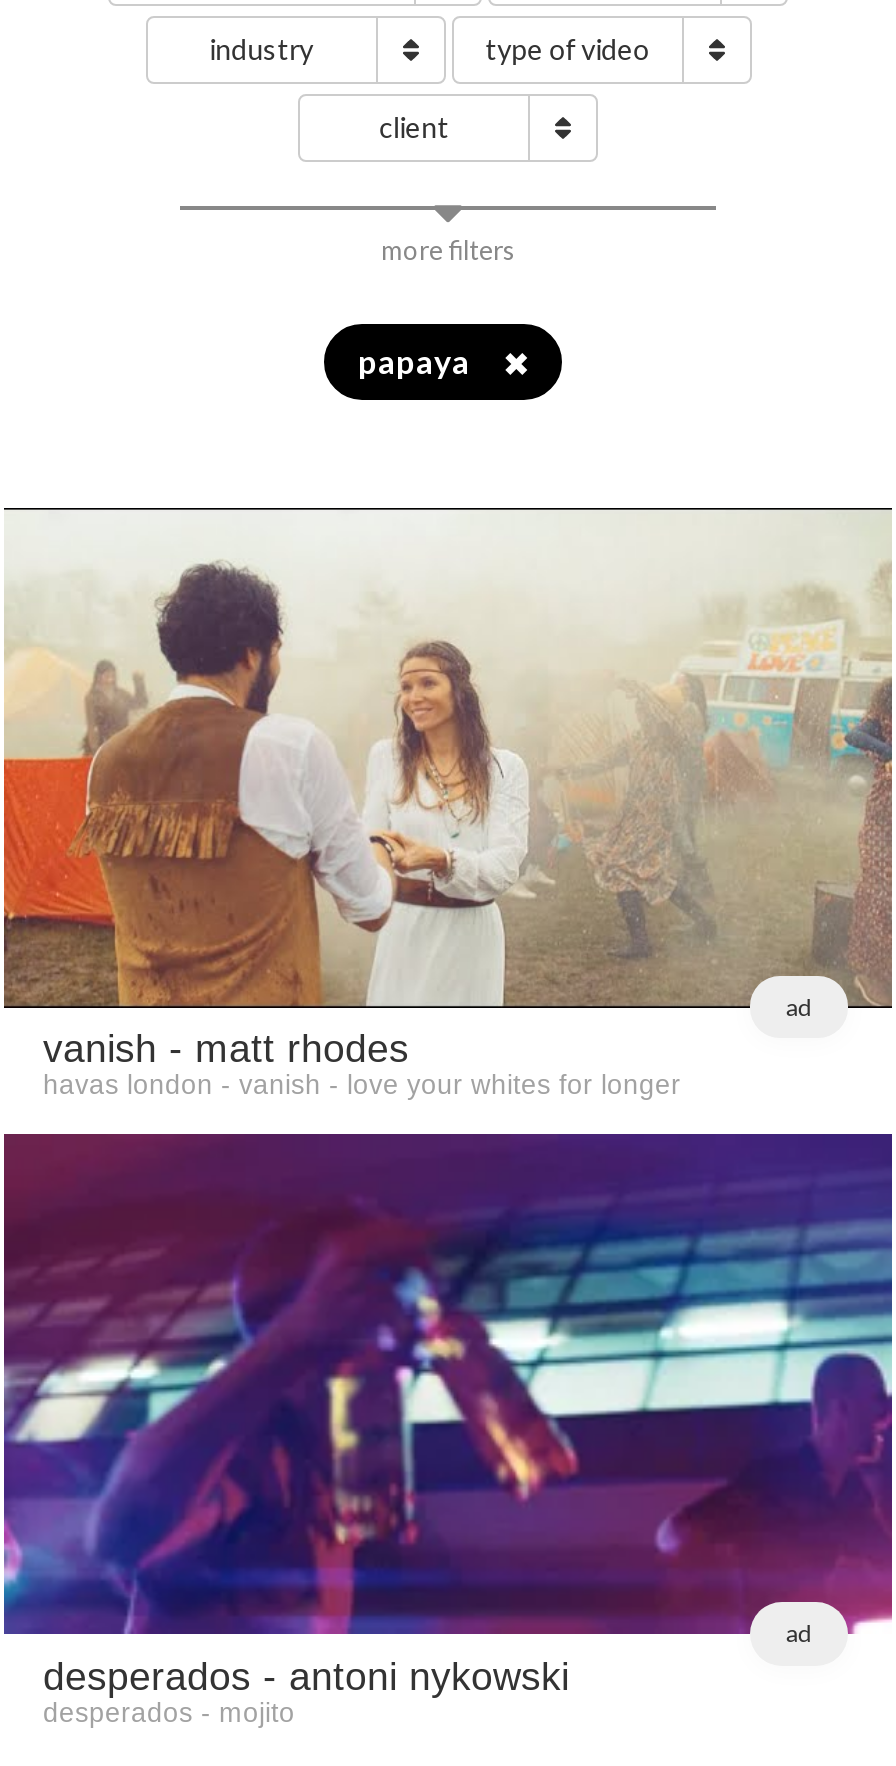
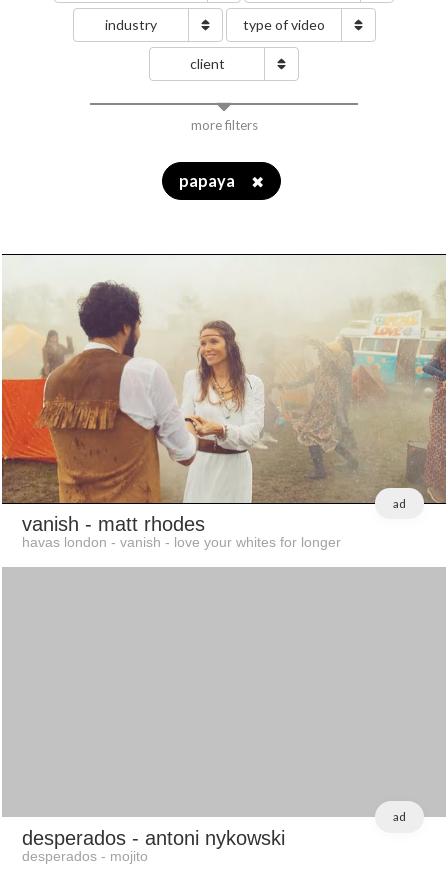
[6,1134,890,1634] [image] -> none

